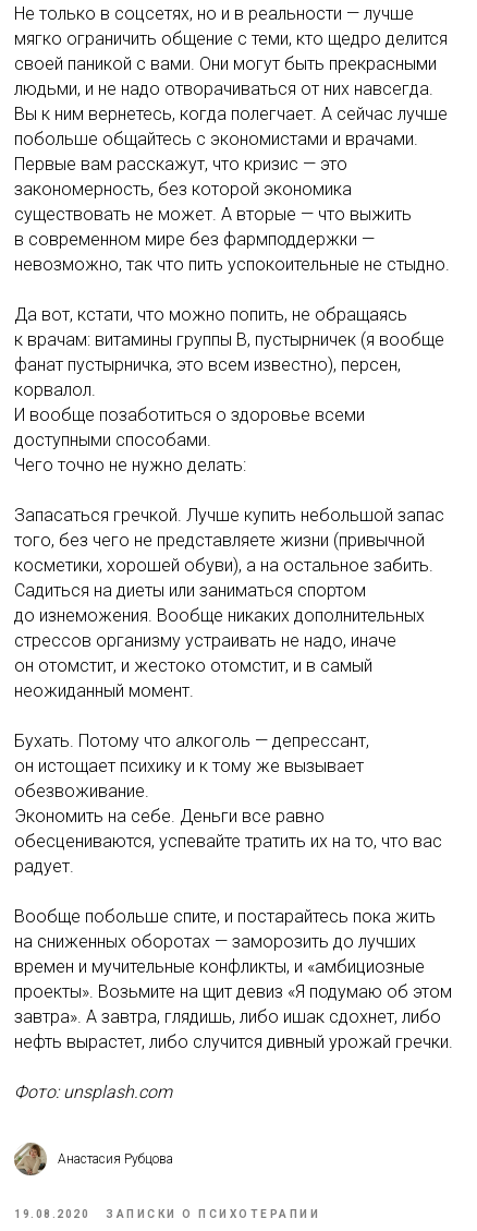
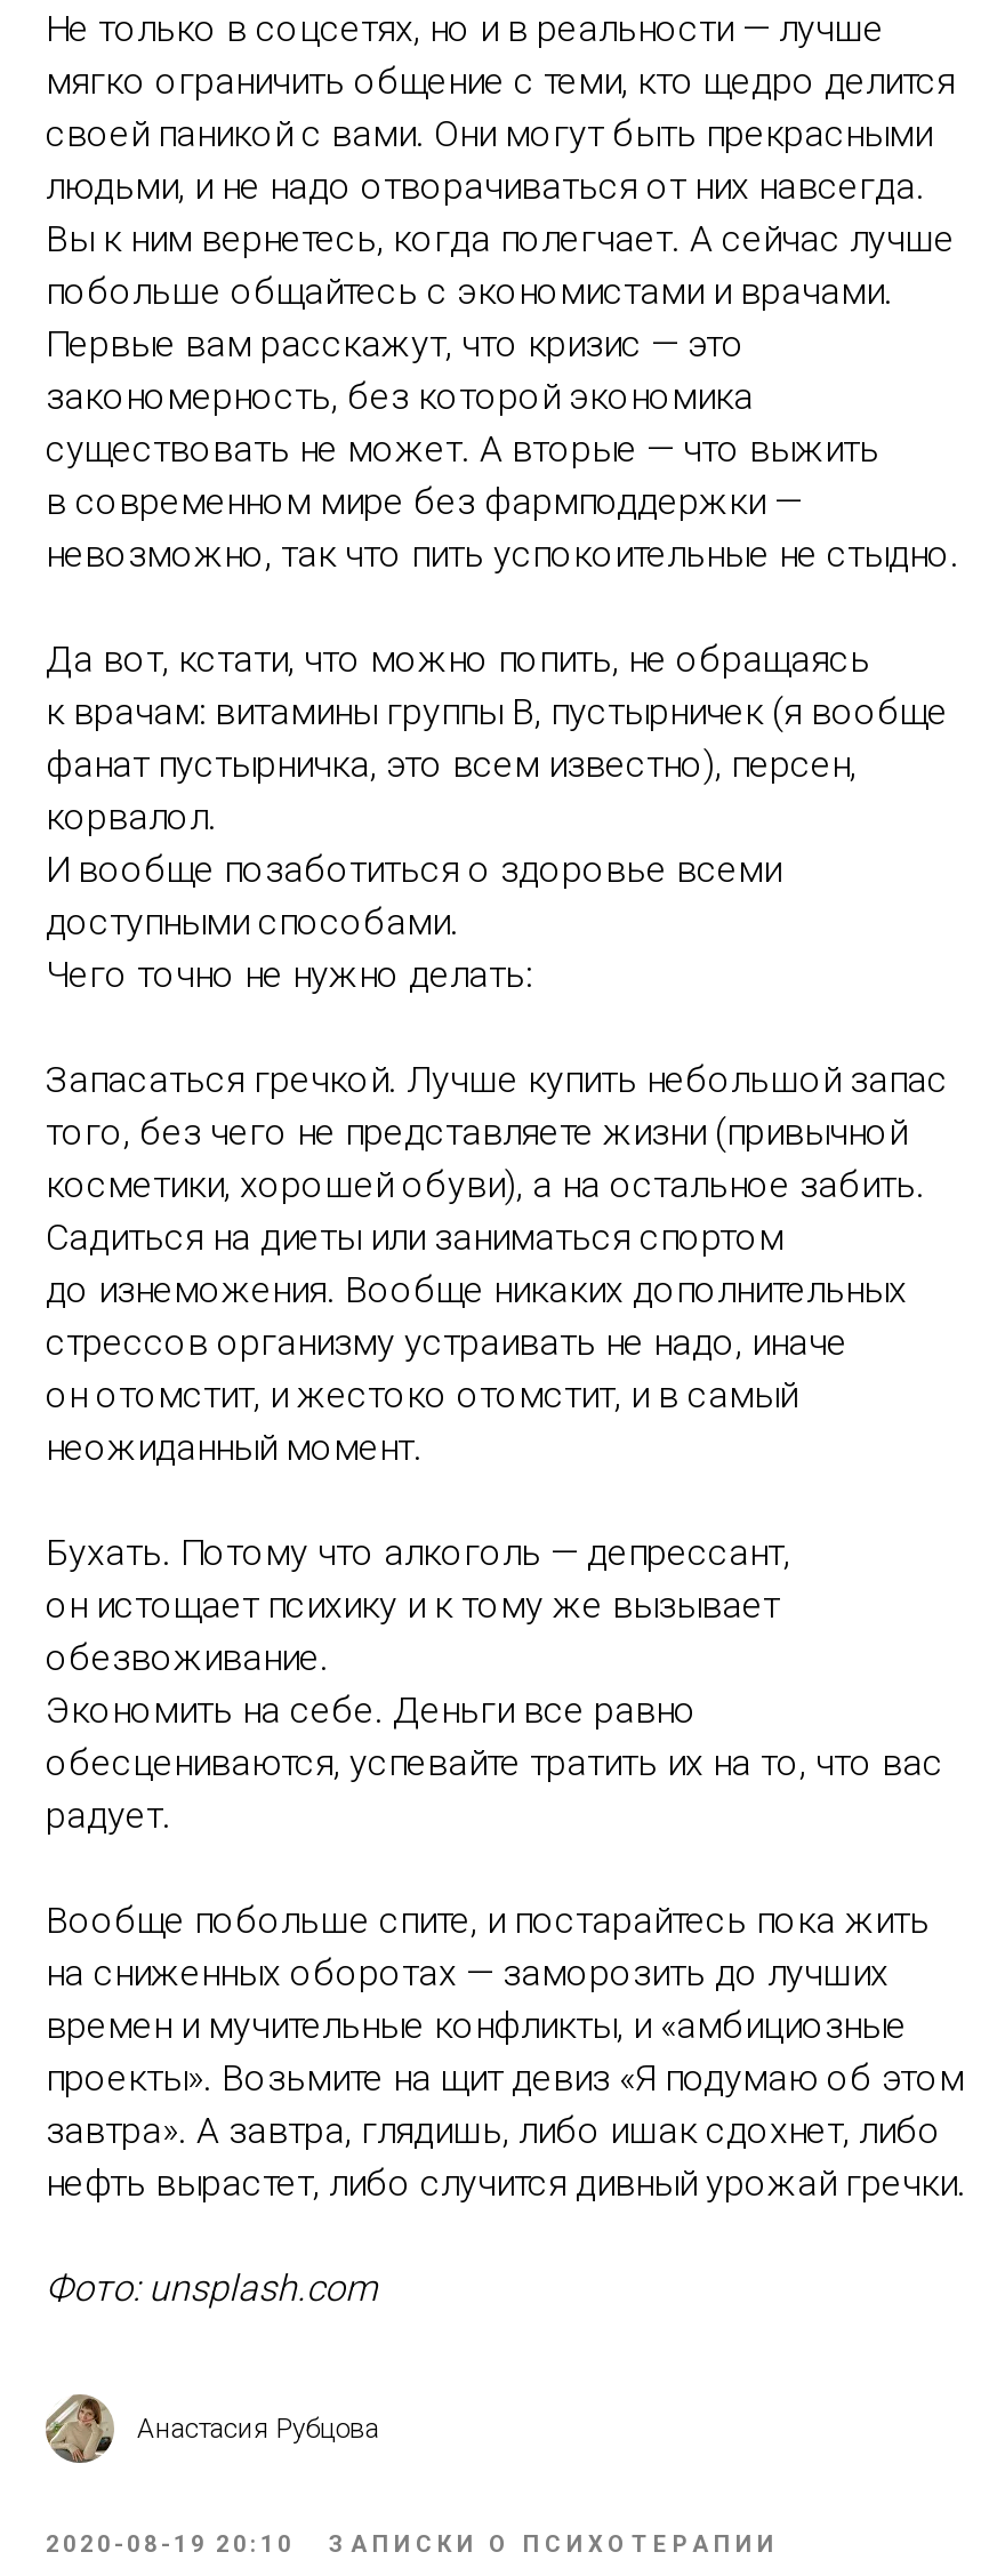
[14,1208,320,1220] 19.08.2020 ЗАПИСКИ О ПСИХОТЕРАПИИ -> [46,2531,779,2557] 2020-08-19 20:10 ЗАПИСКИ О ПСИХОТЕРАПИИ

